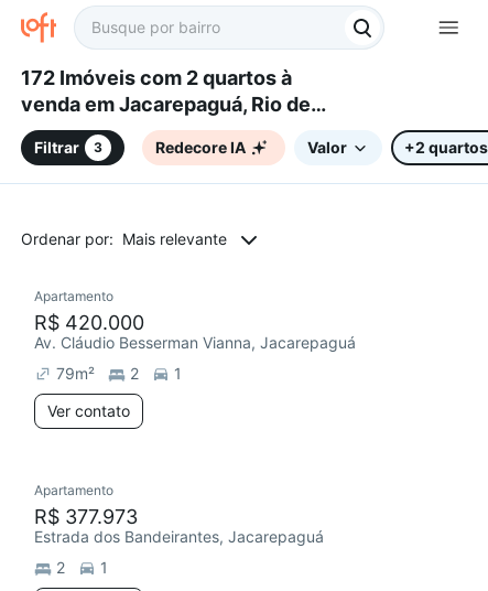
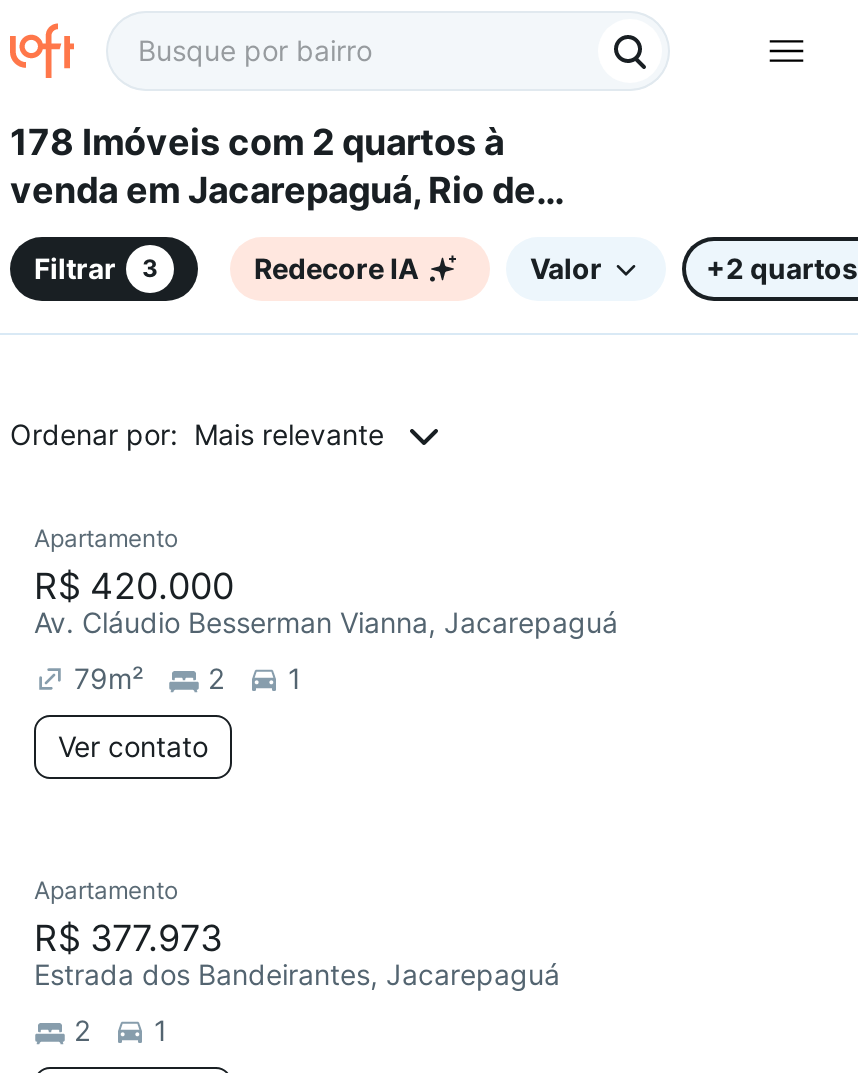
[21,67,281,90] 172 Imóveis com 2 quartos à -> [10,122,484,164] 178 Imóveis com 2 quartos à

